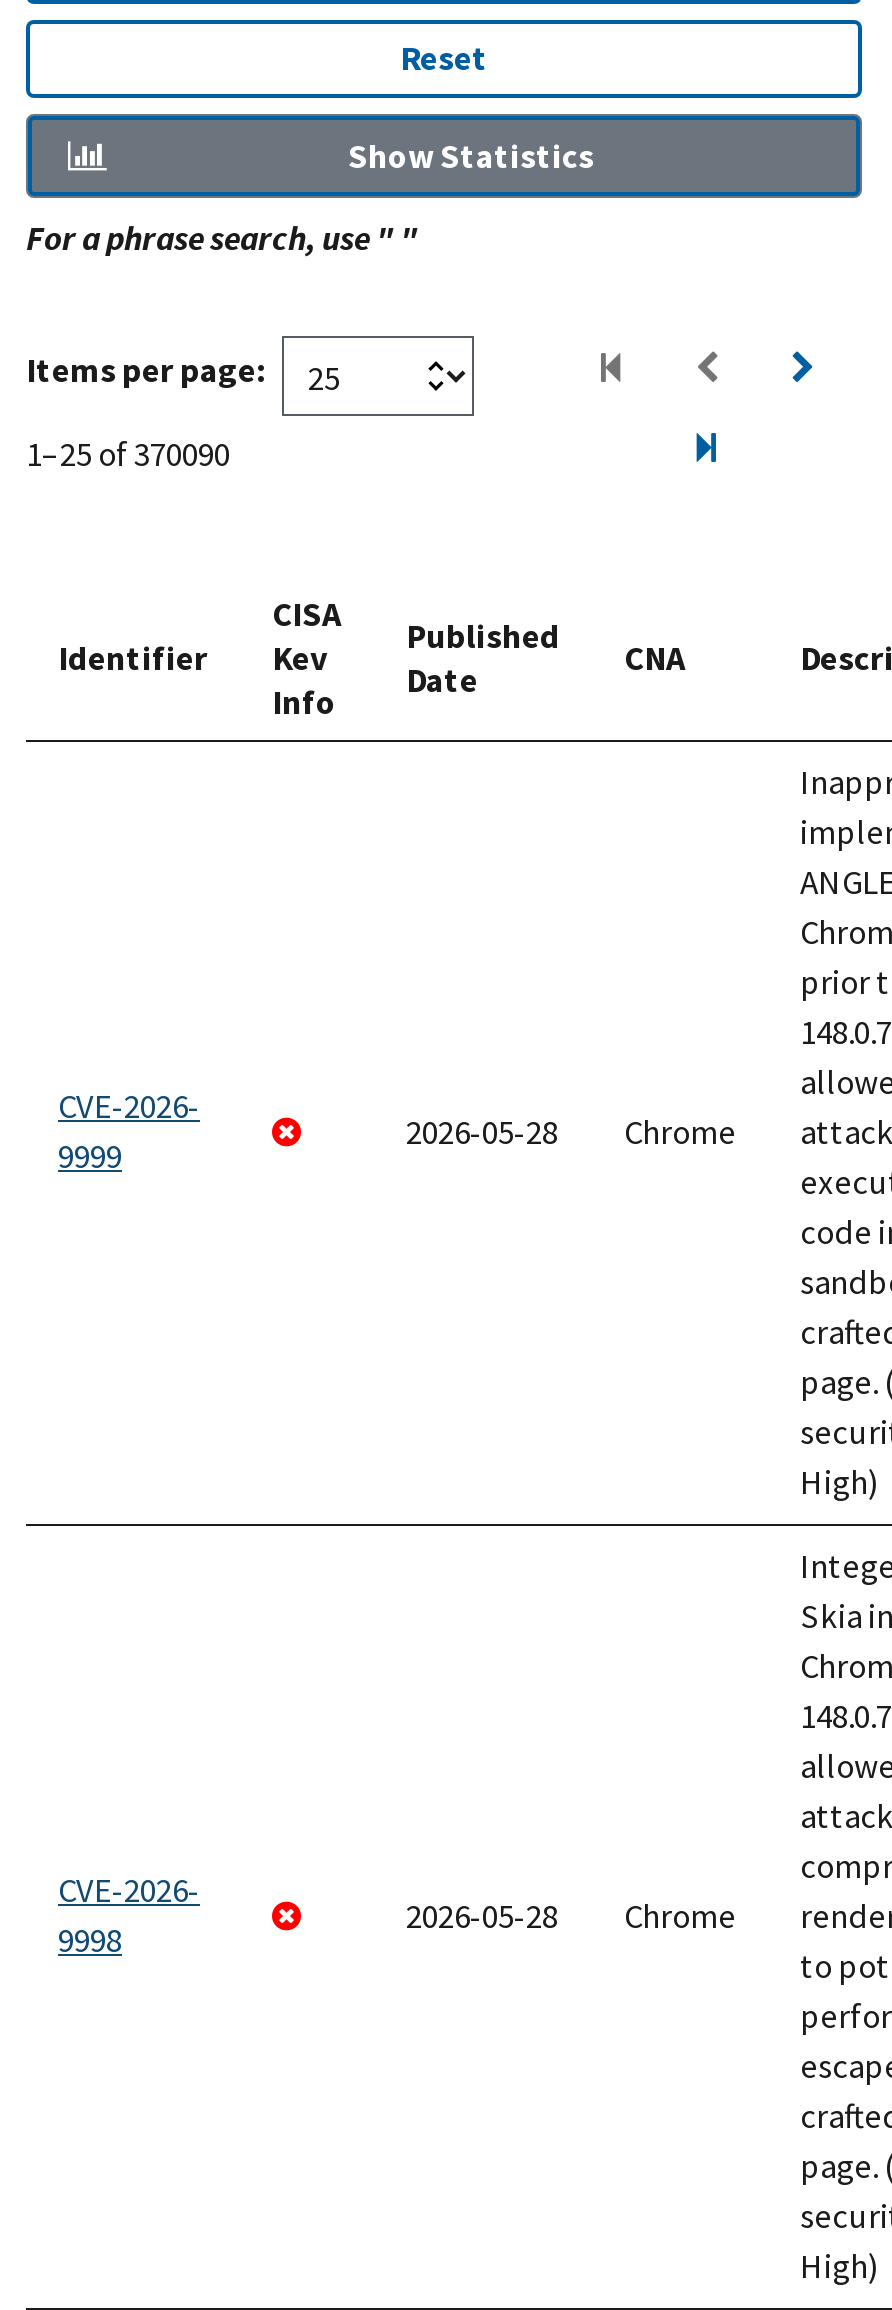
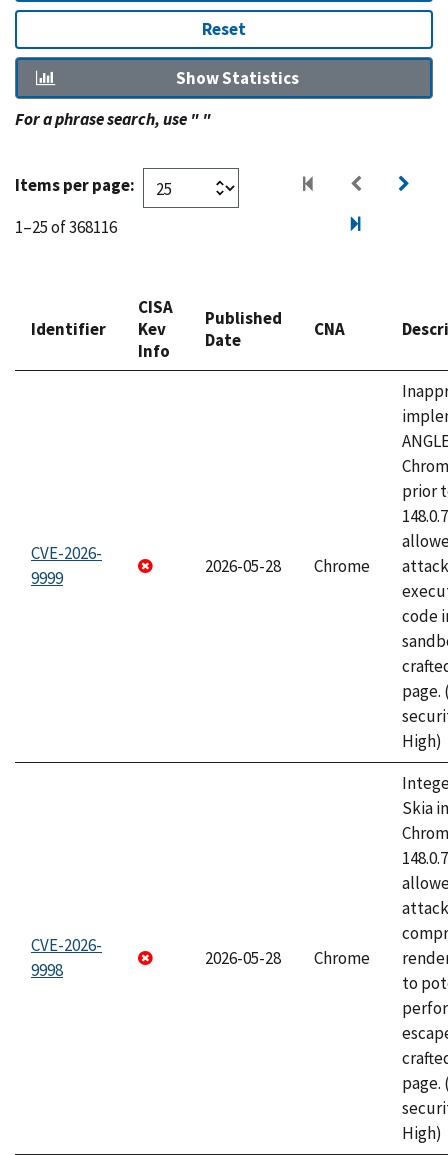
[26,432,230,476] 1–25 of 370090 -> [15,216,117,238] 1–25 of 368116

